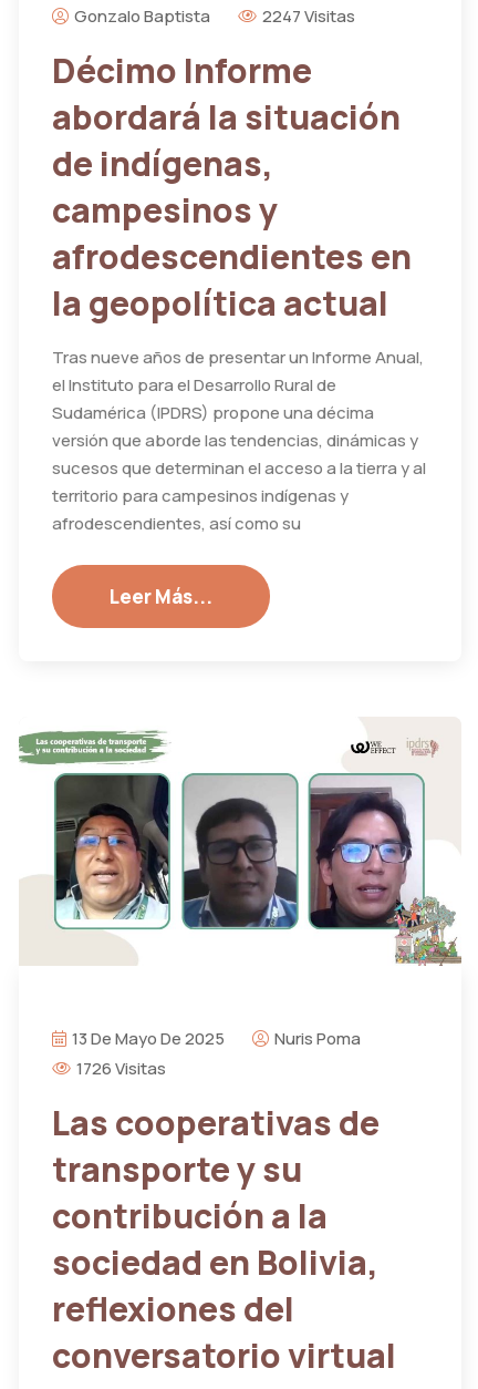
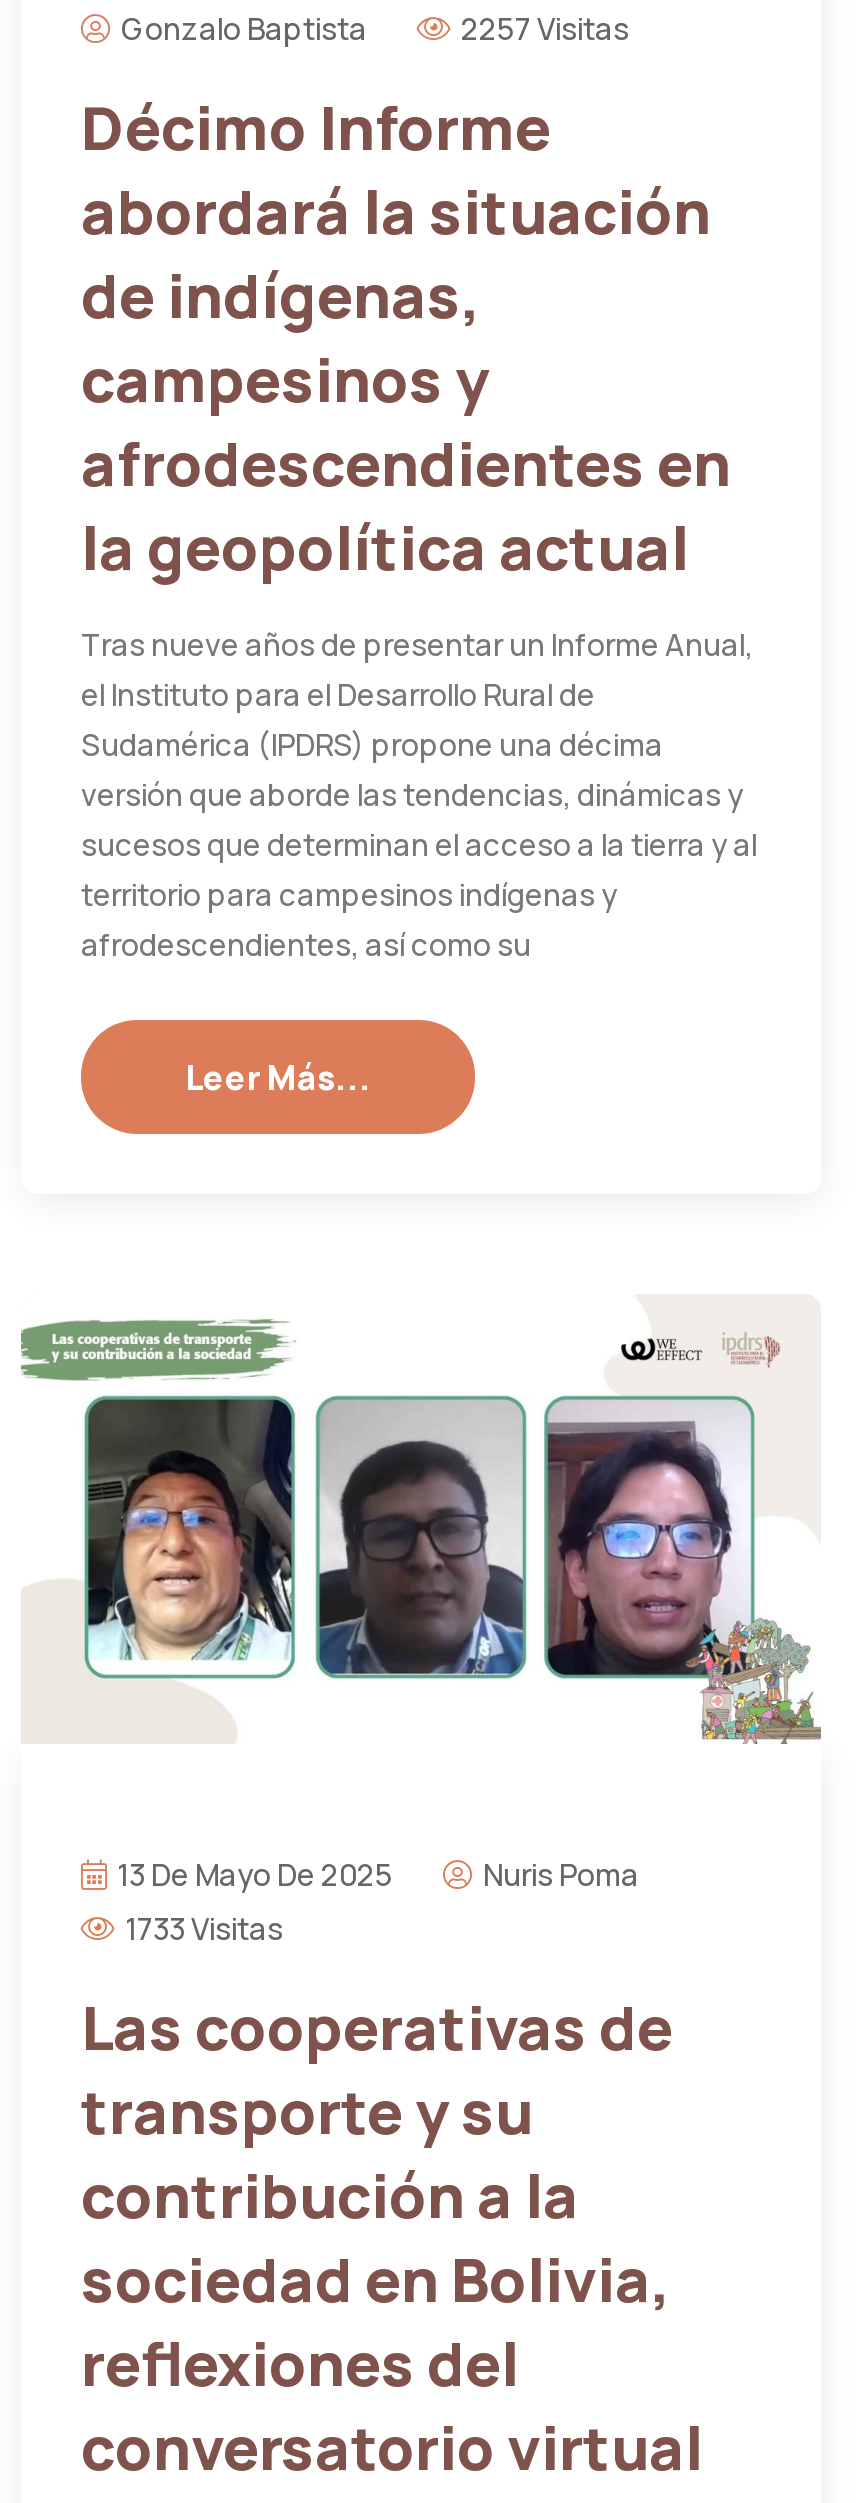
[262,4,355,27] 2247 Visitas -> [461,8,629,50] 2257 Visitas
[76,1056,166,1080] 1726 Visitas -> [125,1908,283,1950] 1733 Visitas

